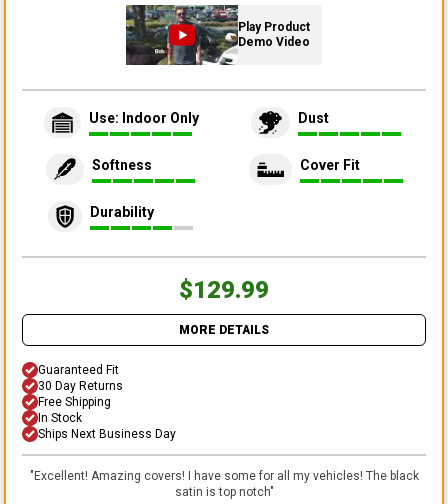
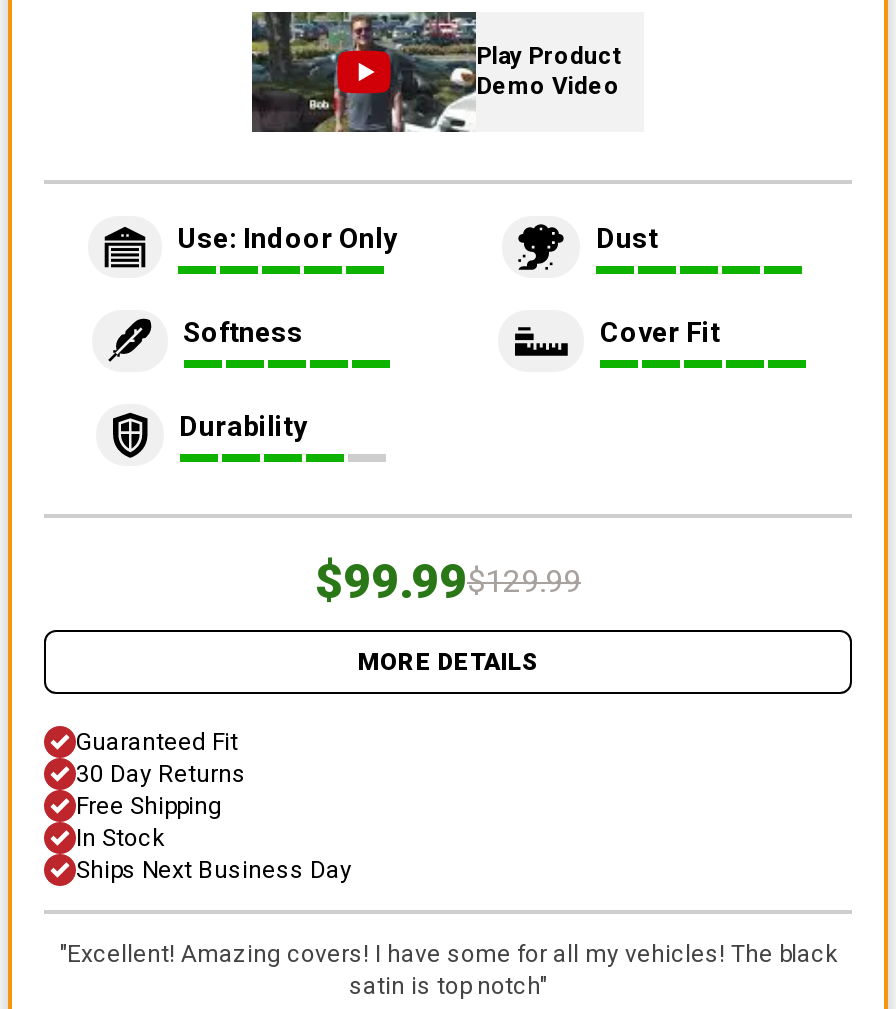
[179,276,269,304] $129.99 -> [315,554,581,610] $99.99$129.99

